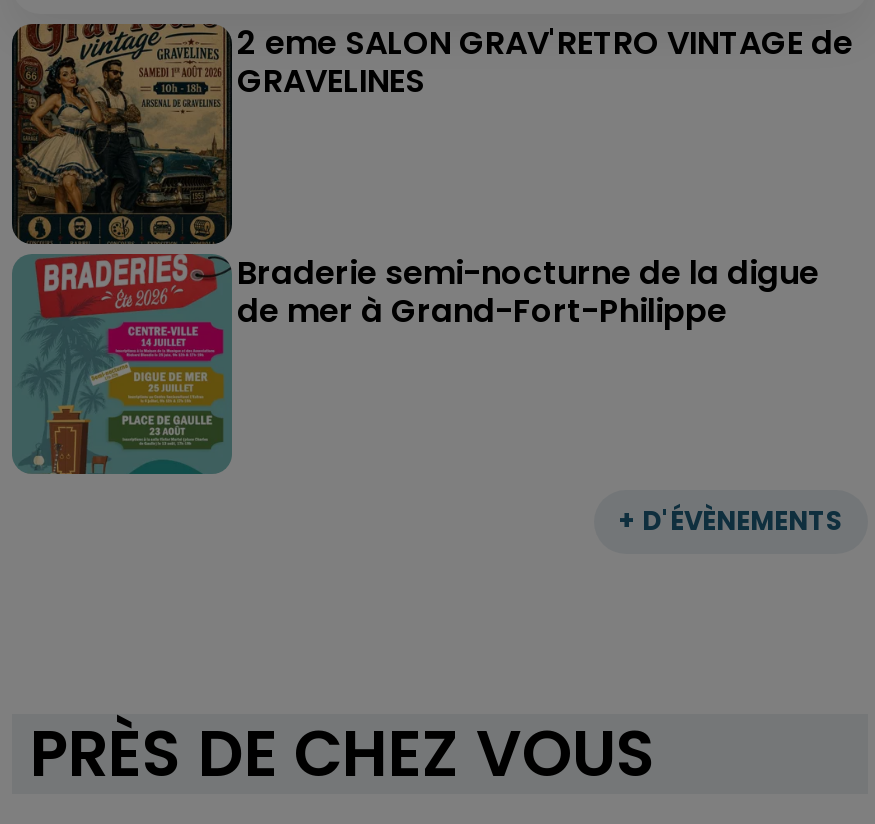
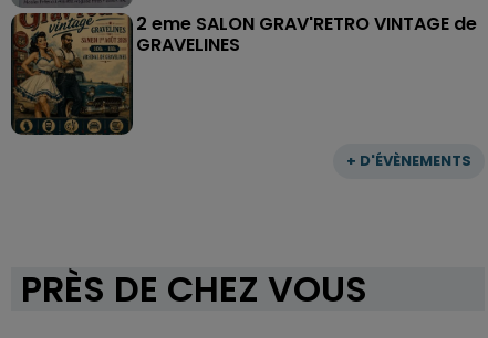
[14,250,819,476] [image] | Braderie semi-nocturne de la digue | de mer à Grand-Fort-Philippe -> none

